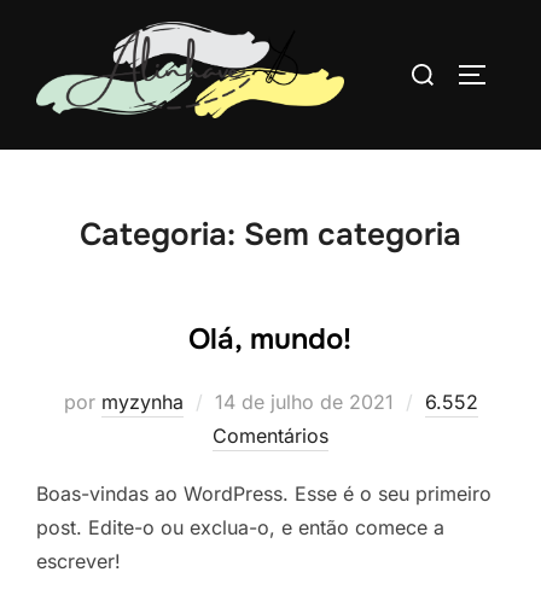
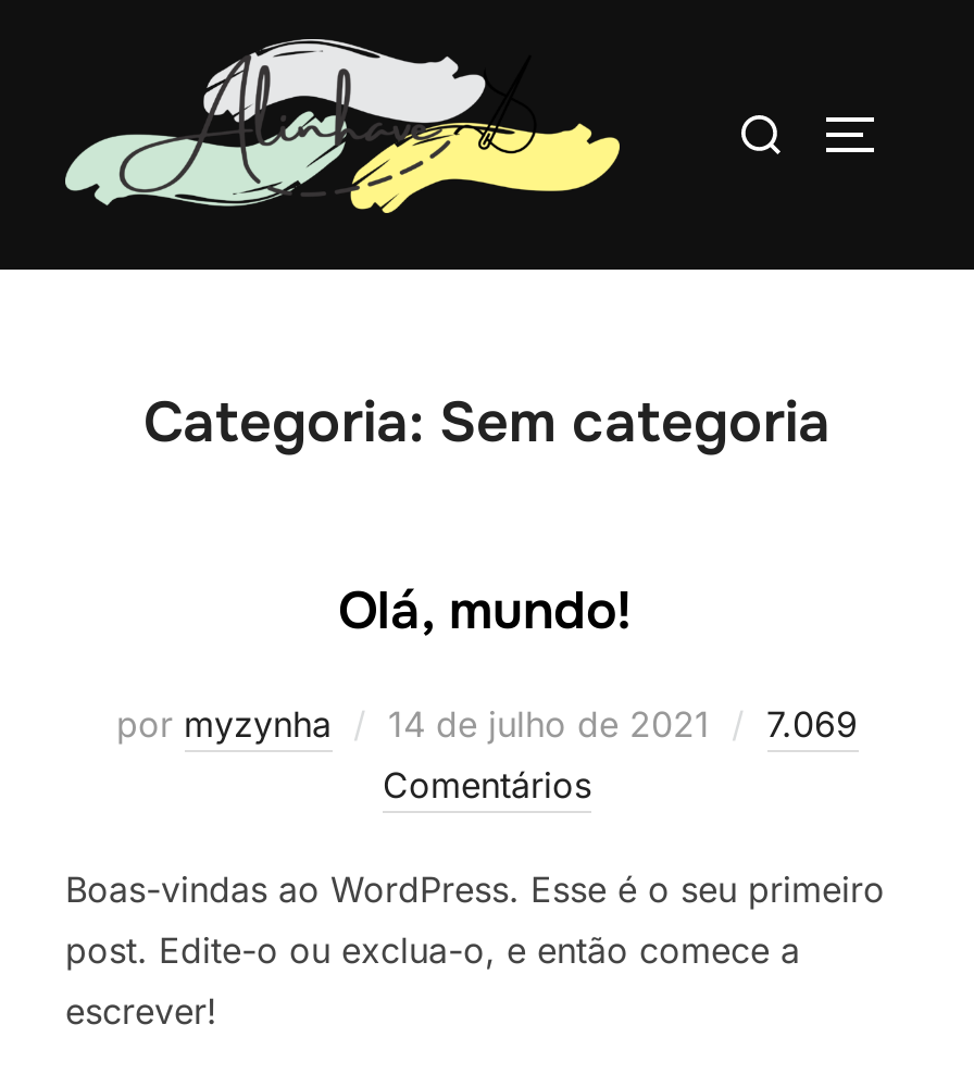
[424,390,478,414] 6.552 -> [766,702,858,746] 7.069

